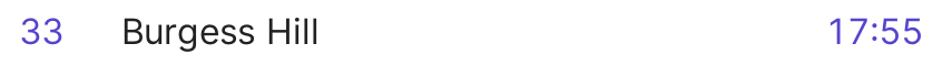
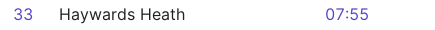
[121,9,923,53] Burgess Hill | 17:55 -> [59,4,369,24] Haywards Heath | 07:55

